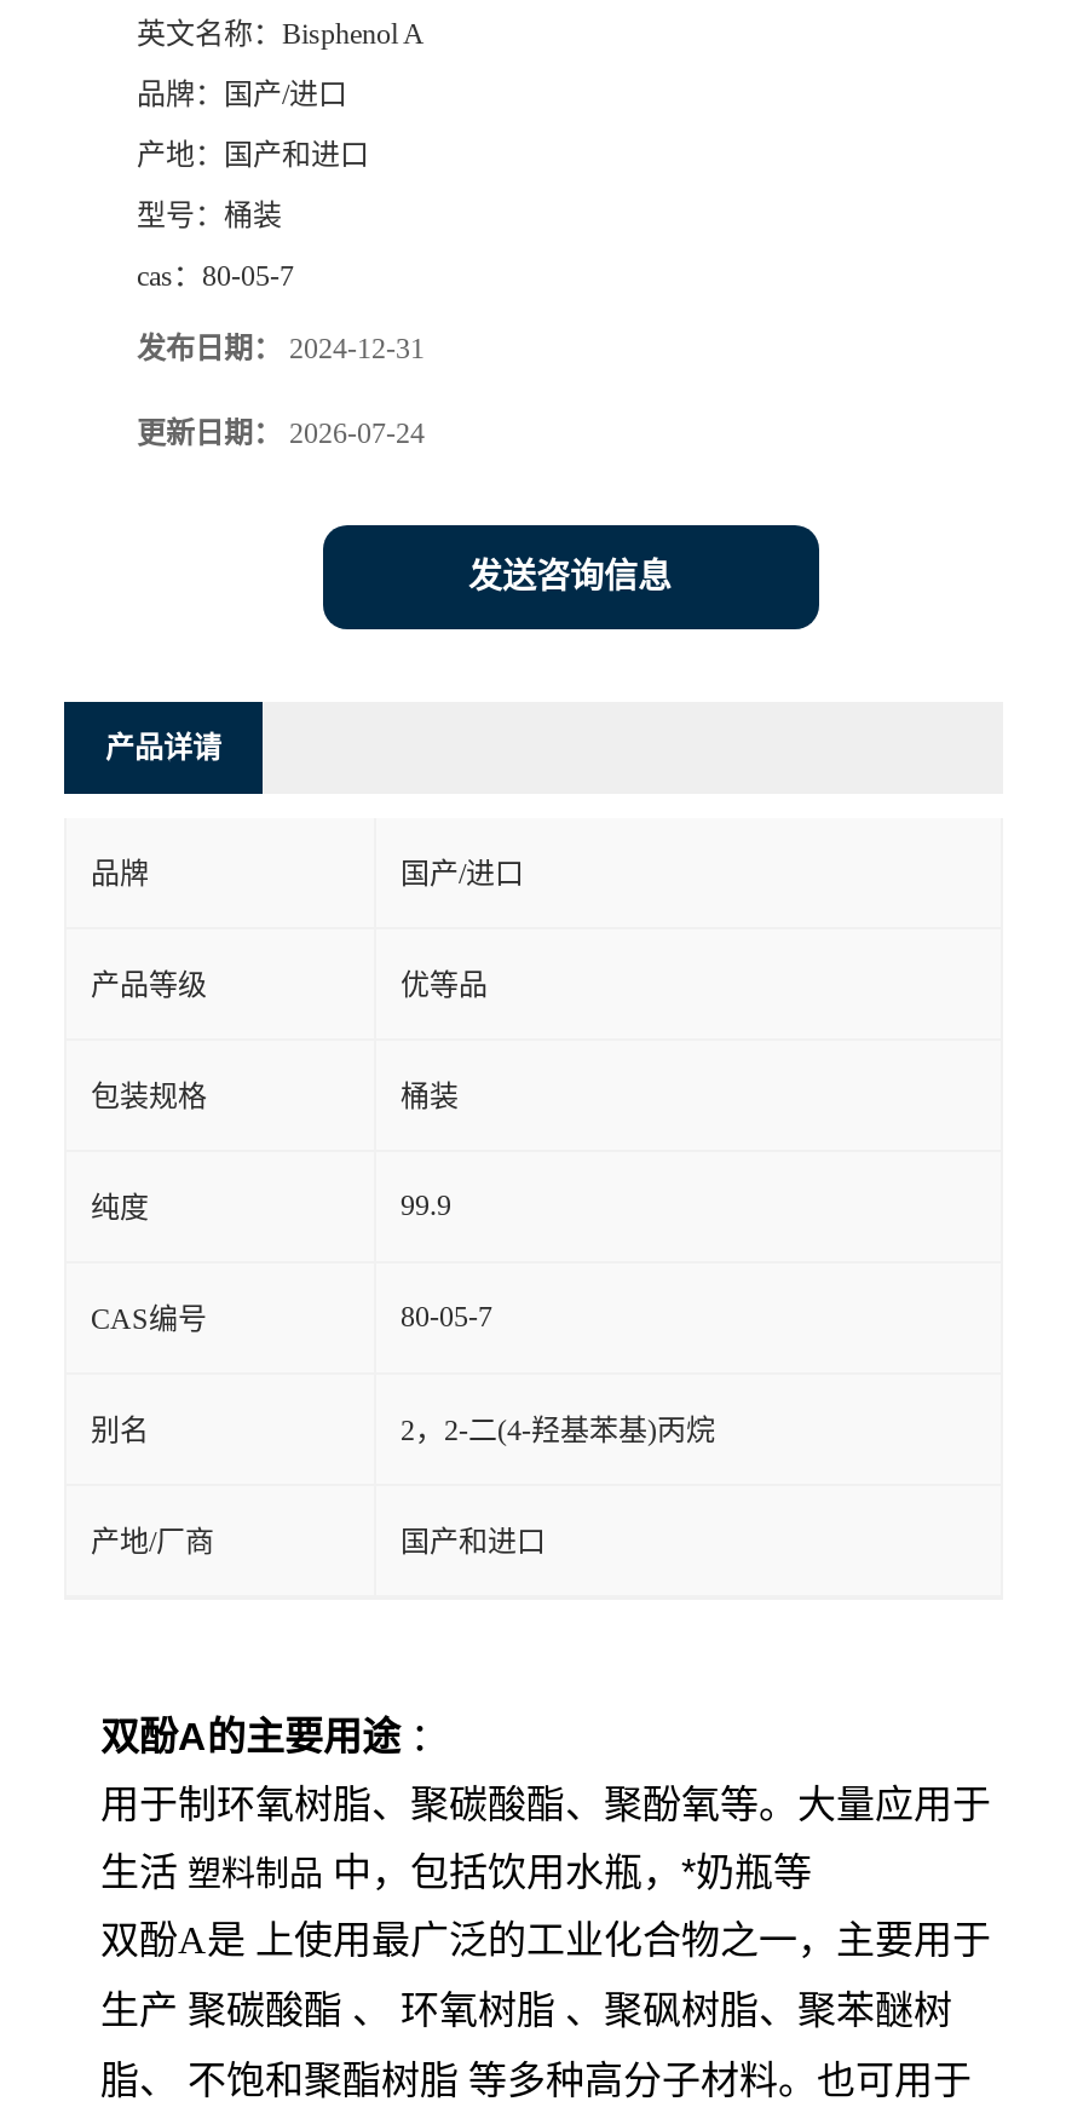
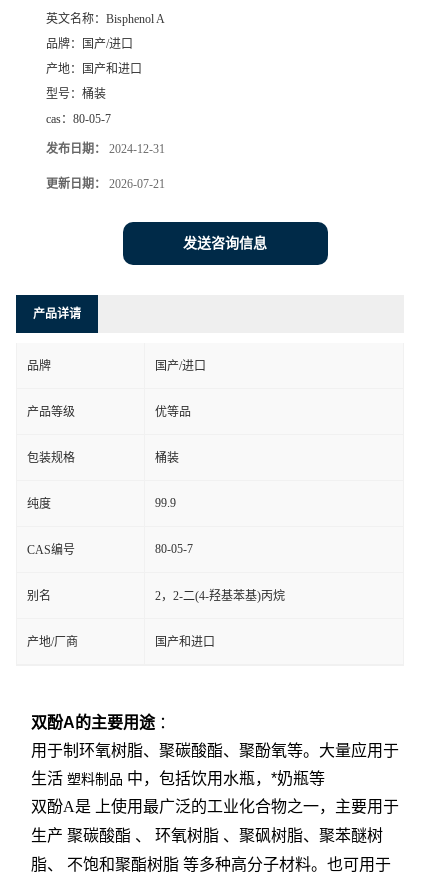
[137,417,425,451] 更新日期：2026-07-24 -> [46,177,165,191] 更新日期：2026-07-21

